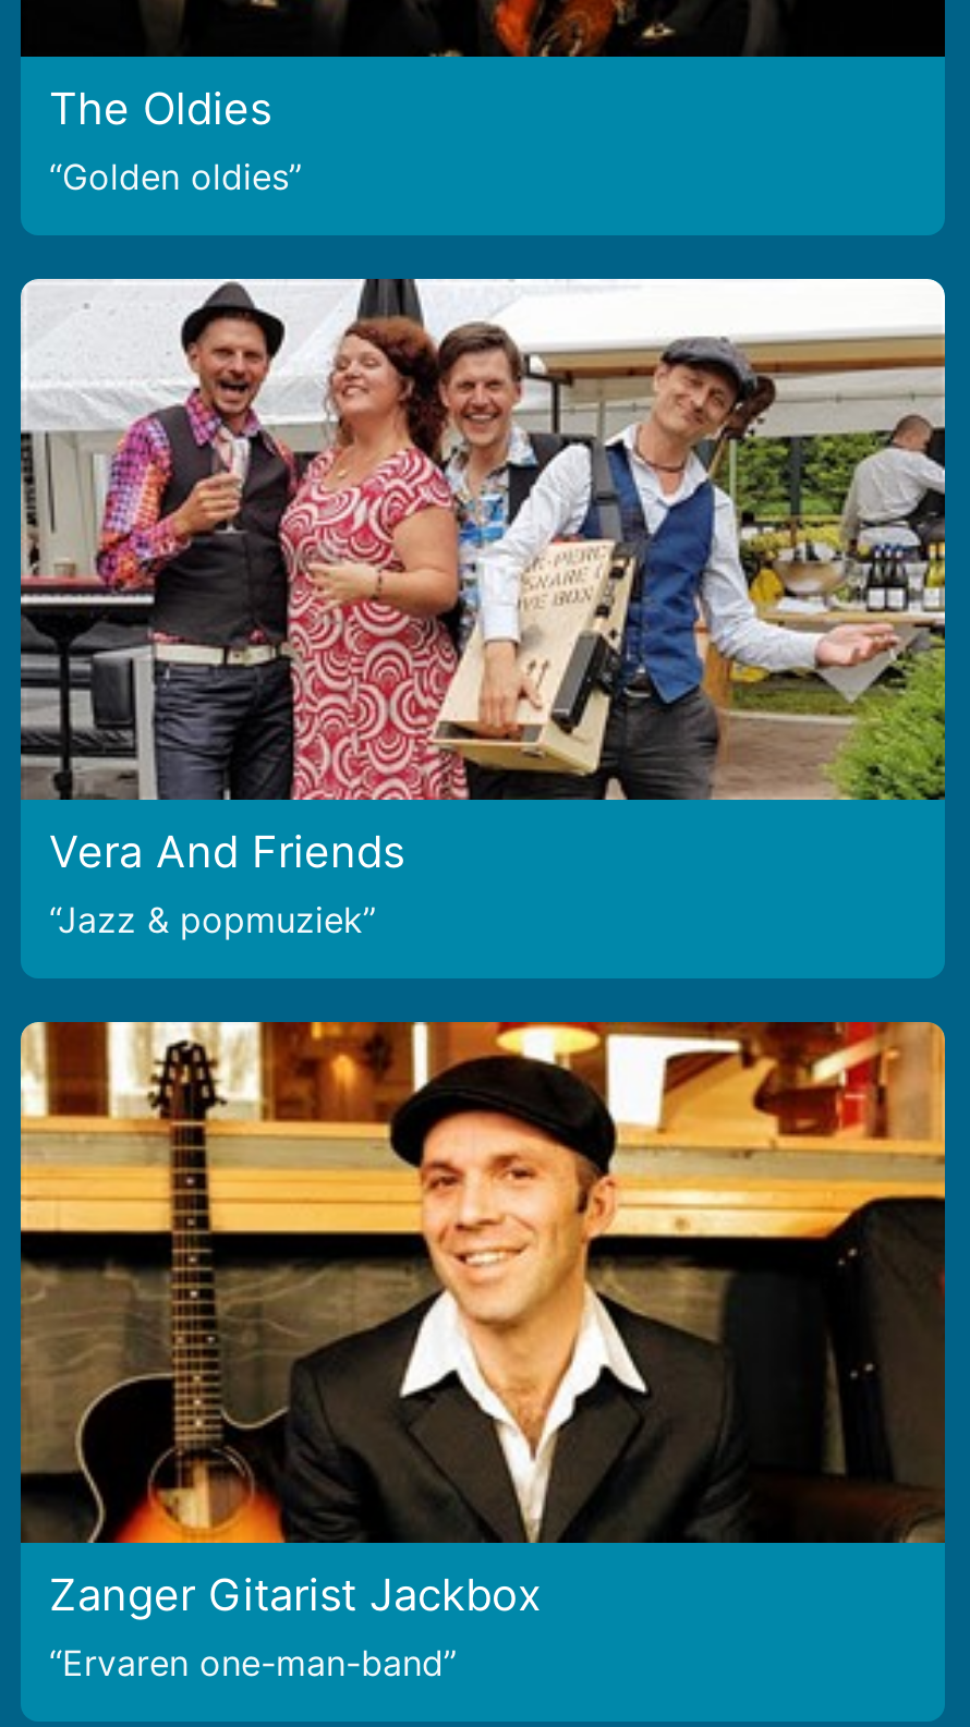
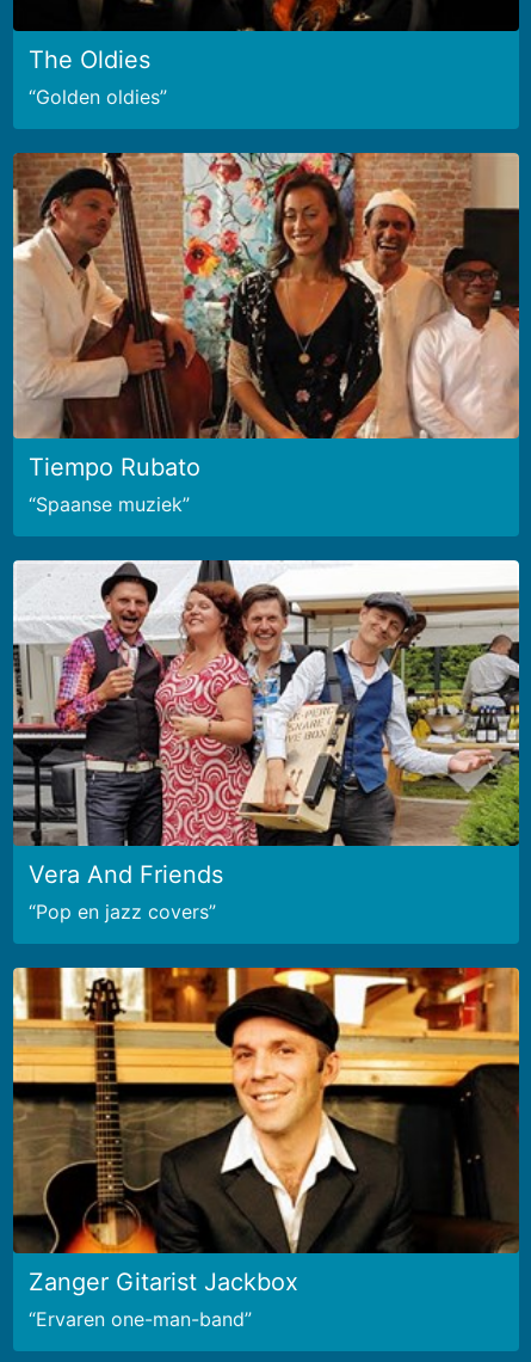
none -> [12,152,520,516] [image] | Tiempo Rubato | Spaanse muziek
[58,898,363,941] Jazz & popmuziek -> [36,900,209,924] Pop en jazz covers

